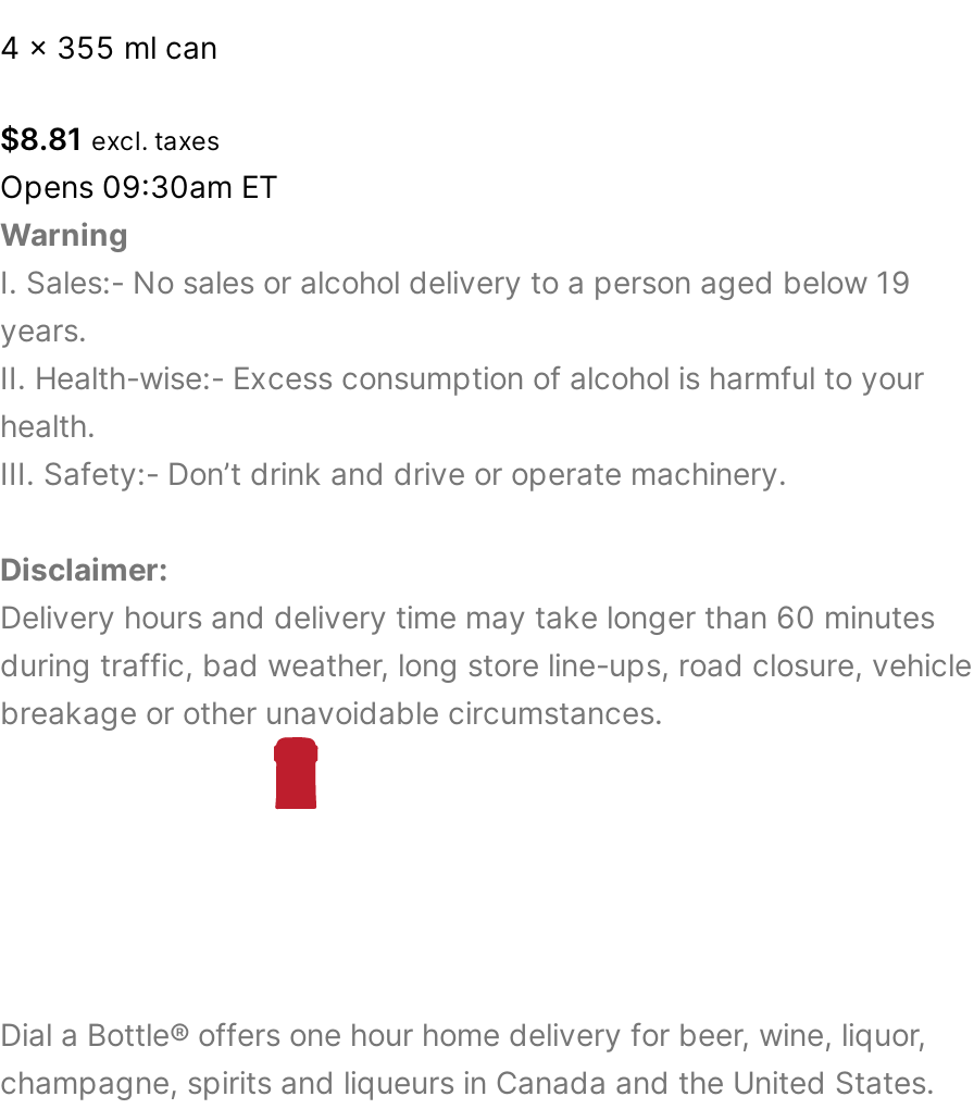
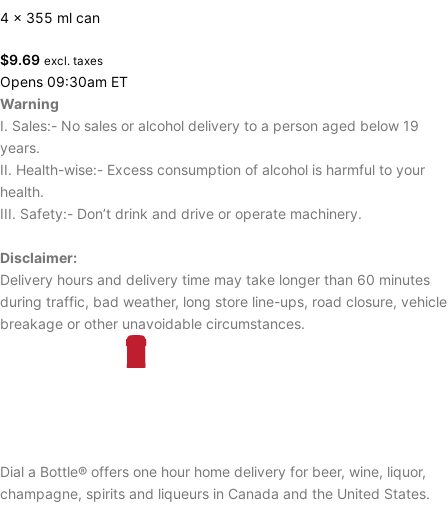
[0,120,220,157] $8.81 excl. taxes -> [0,51,103,68] $9.69 excl. taxes

